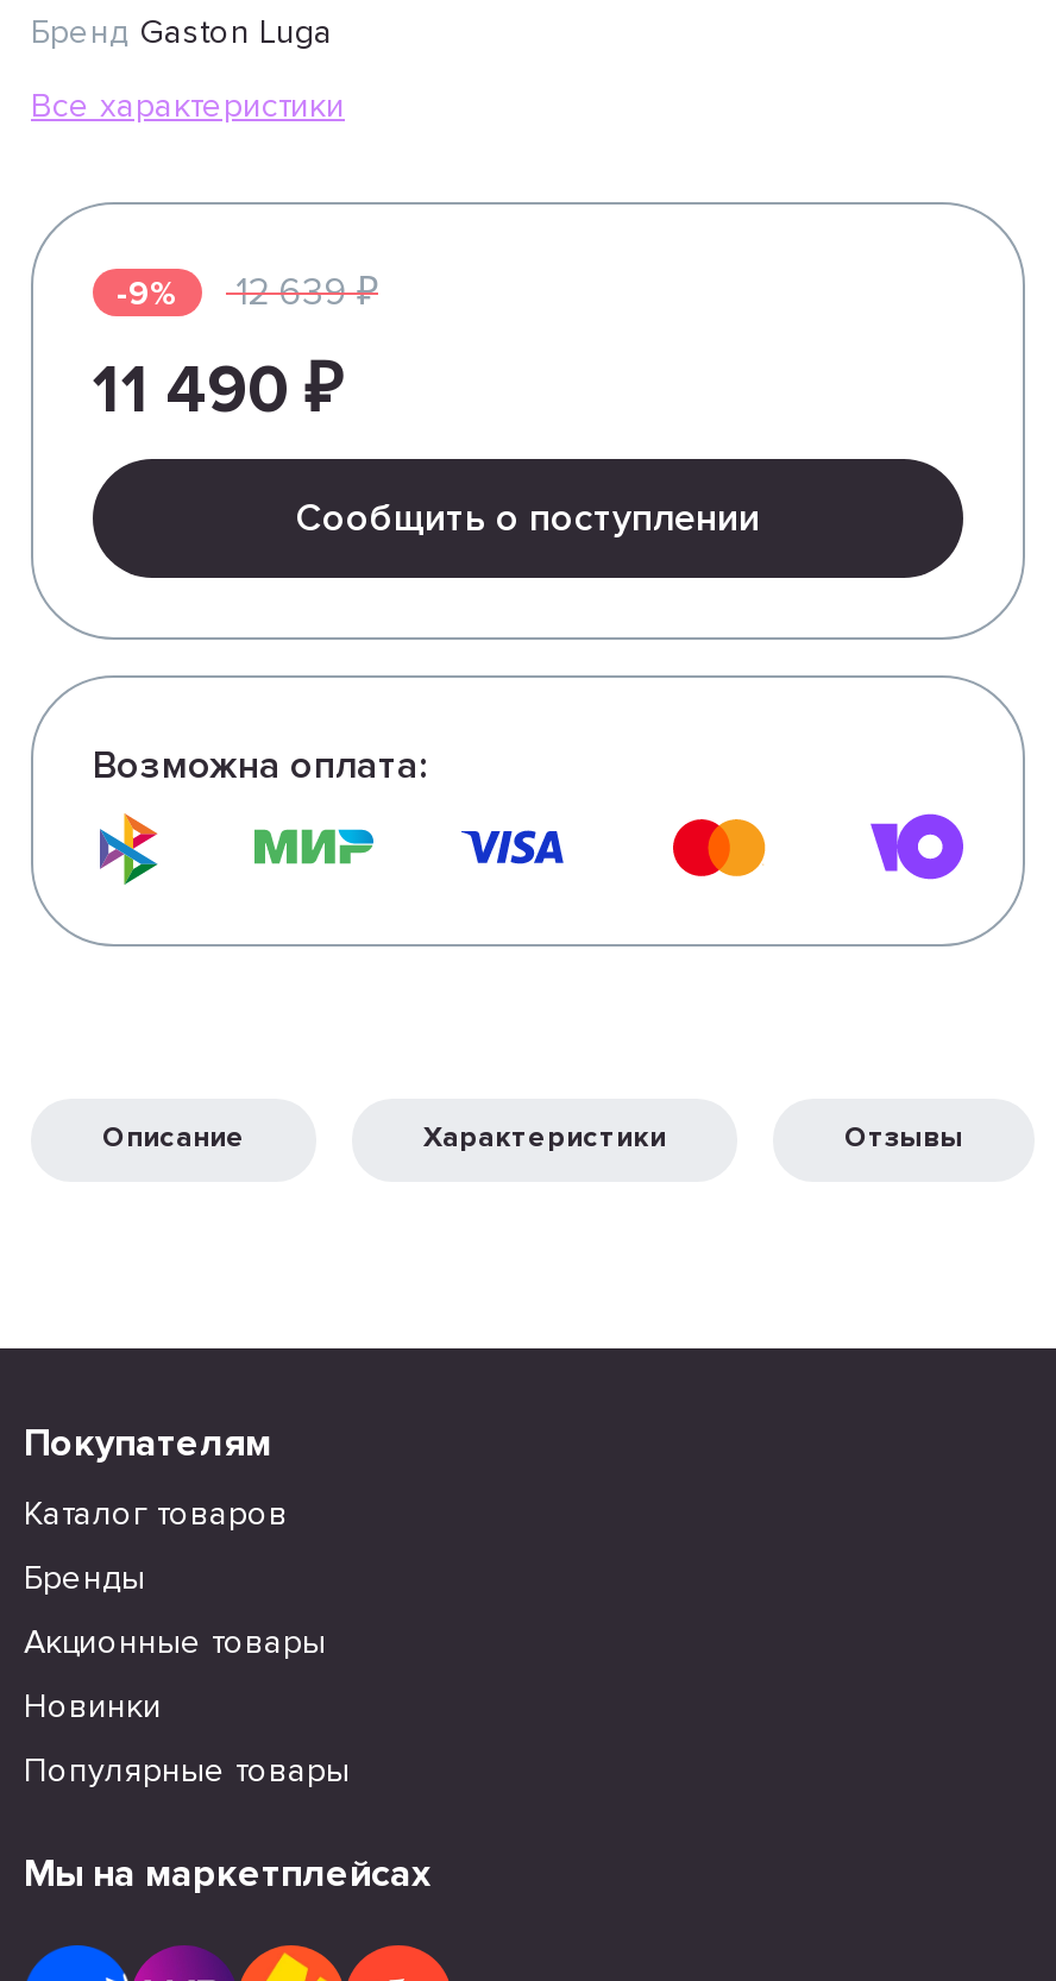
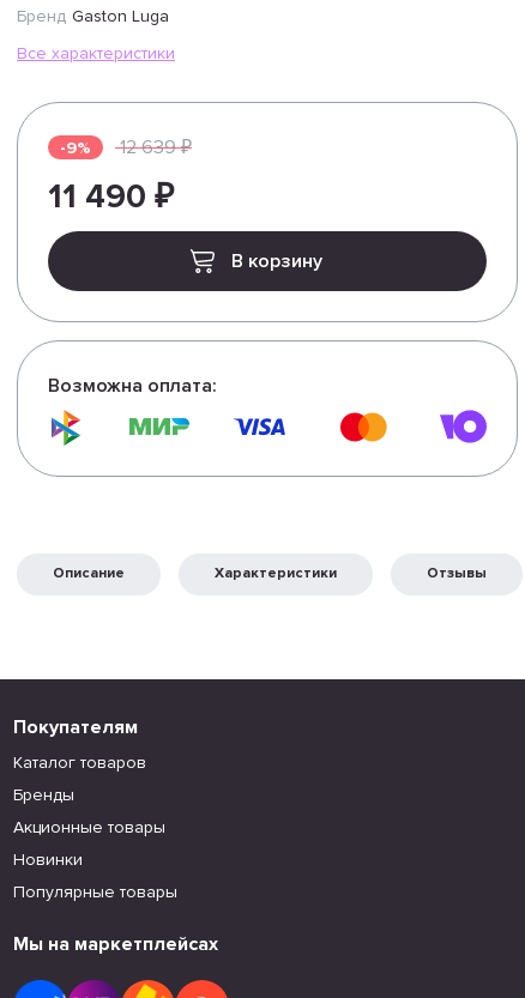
[296,495,760,542] Сообщить о поступлении -> [231,249,322,273] В корзину

